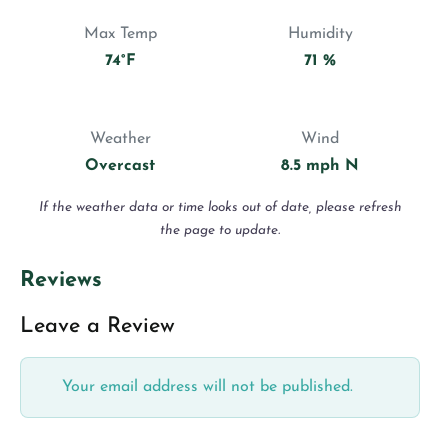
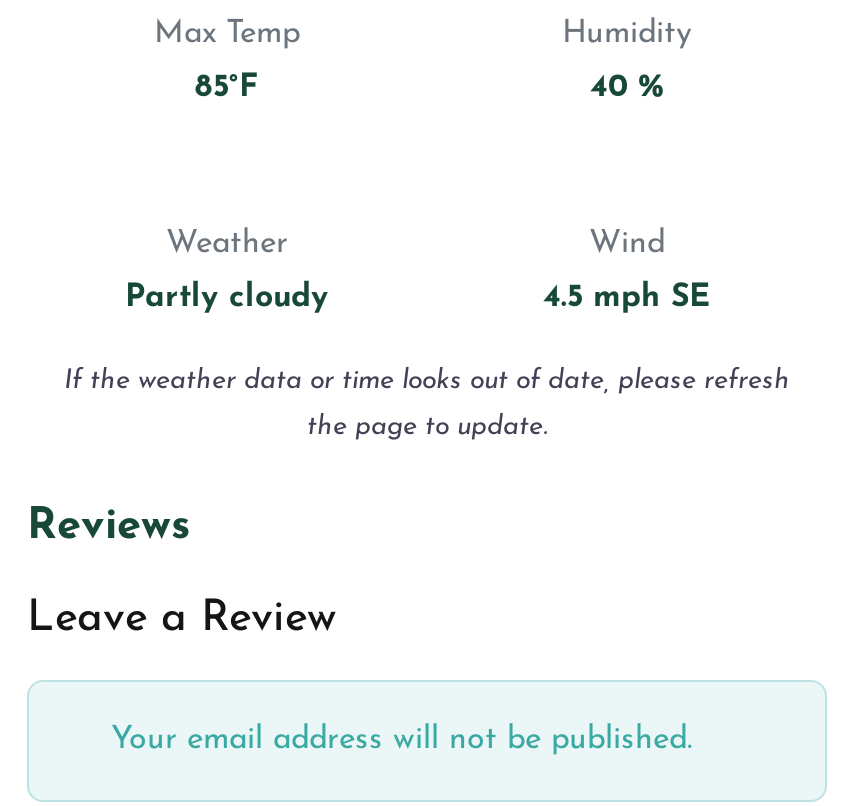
[104,53,135,69] 74°F -> [195,72,259,104] 85°F
[304,53,336,69] 71 % -> [590,72,664,104] 40 %
[85,158,155,174] Overcast -> [125,282,329,314] Partly cloudy
[281,158,359,174] 8.5 mph N -> [543,282,711,314] 4.5 mph SE

